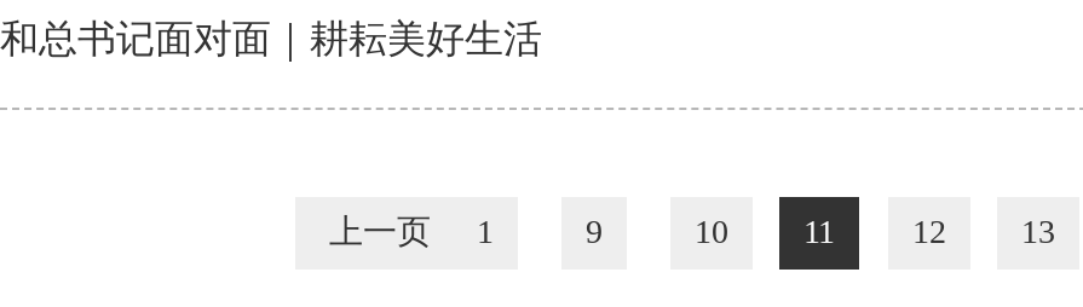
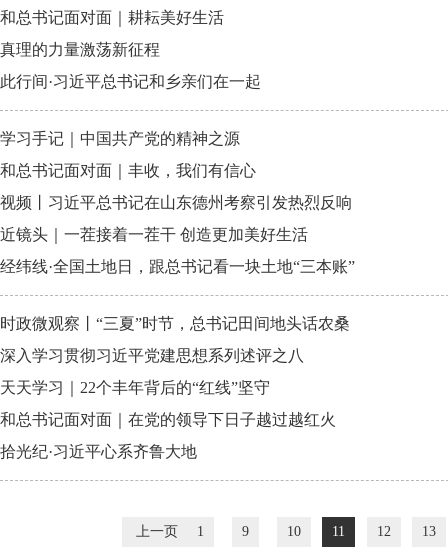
none -> [0,41,355,460] 真理的力量激荡新征程 | 此行间·习近平总书记和乡亲们在一起 | 学习手记｜中国共产党的精神之源 | 和总书记面对面｜丰收，我们有信心 | 视频丨习近平总书记在山东德州考察引发热烈反响 | 近镜头｜一茬接着一茬干 创造更加美好生活 | 经纬线·全国土地日，跟总书记看一块土地“三本账” | 时政微观察丨“三夏”时节，总书记田间地头话农桑 | 深入学习贯彻习近平党建思想系列述评之八 | 天天学习｜22个丰年背后的“红线”坚守 | 和总书记面对面｜在党的领导下日子越过越红火 | 拾光纪·习近平心系齐鲁大地

